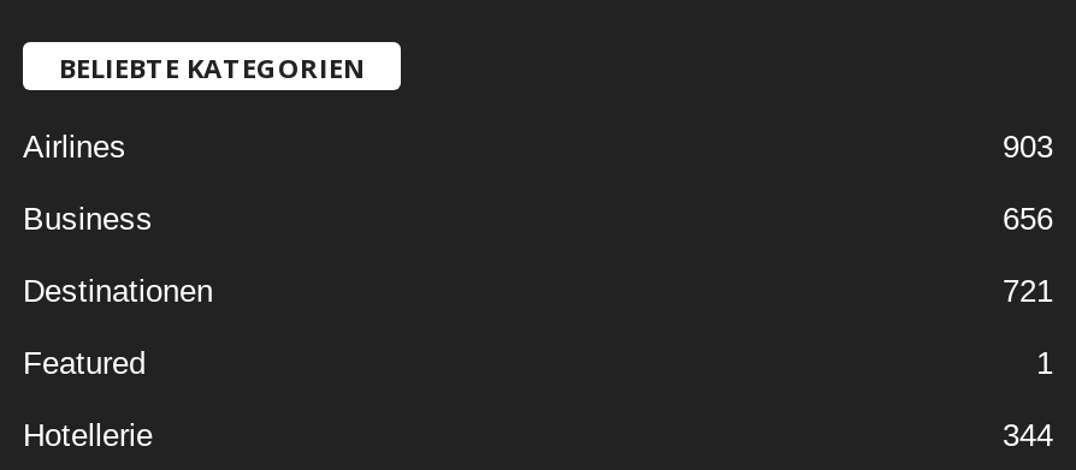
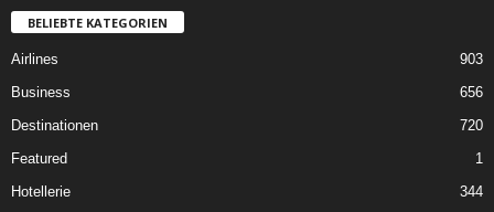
[1003,273,1053,309] 721 -> [460,117,483,133] 720

